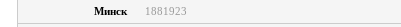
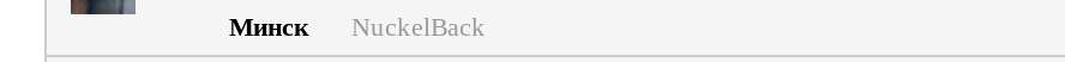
[145,5,187,17] 1881923 -> [351,12,486,41] NuckelBack

